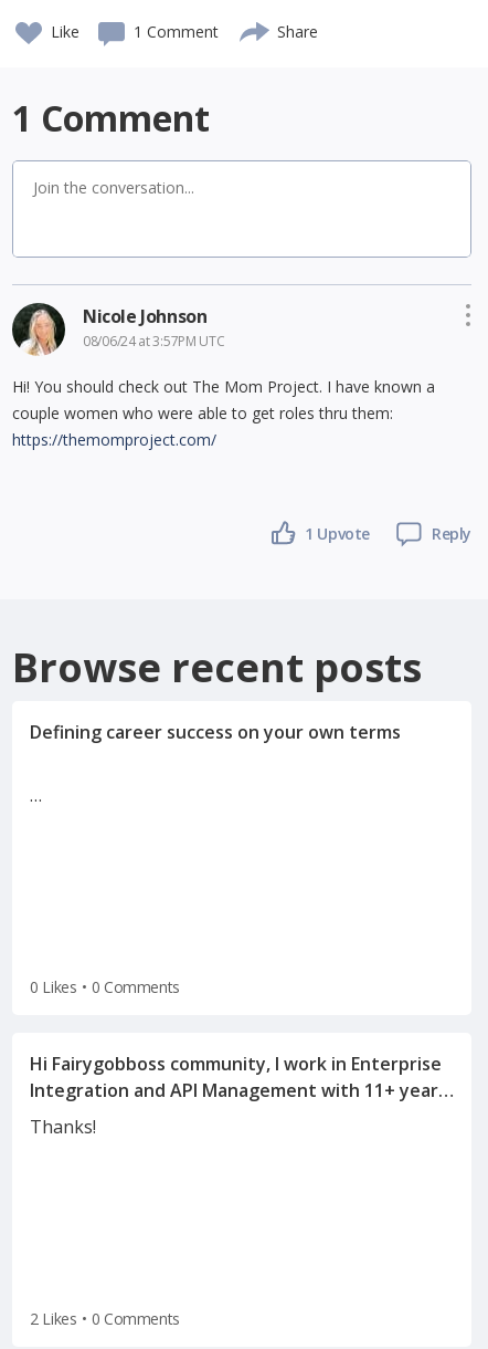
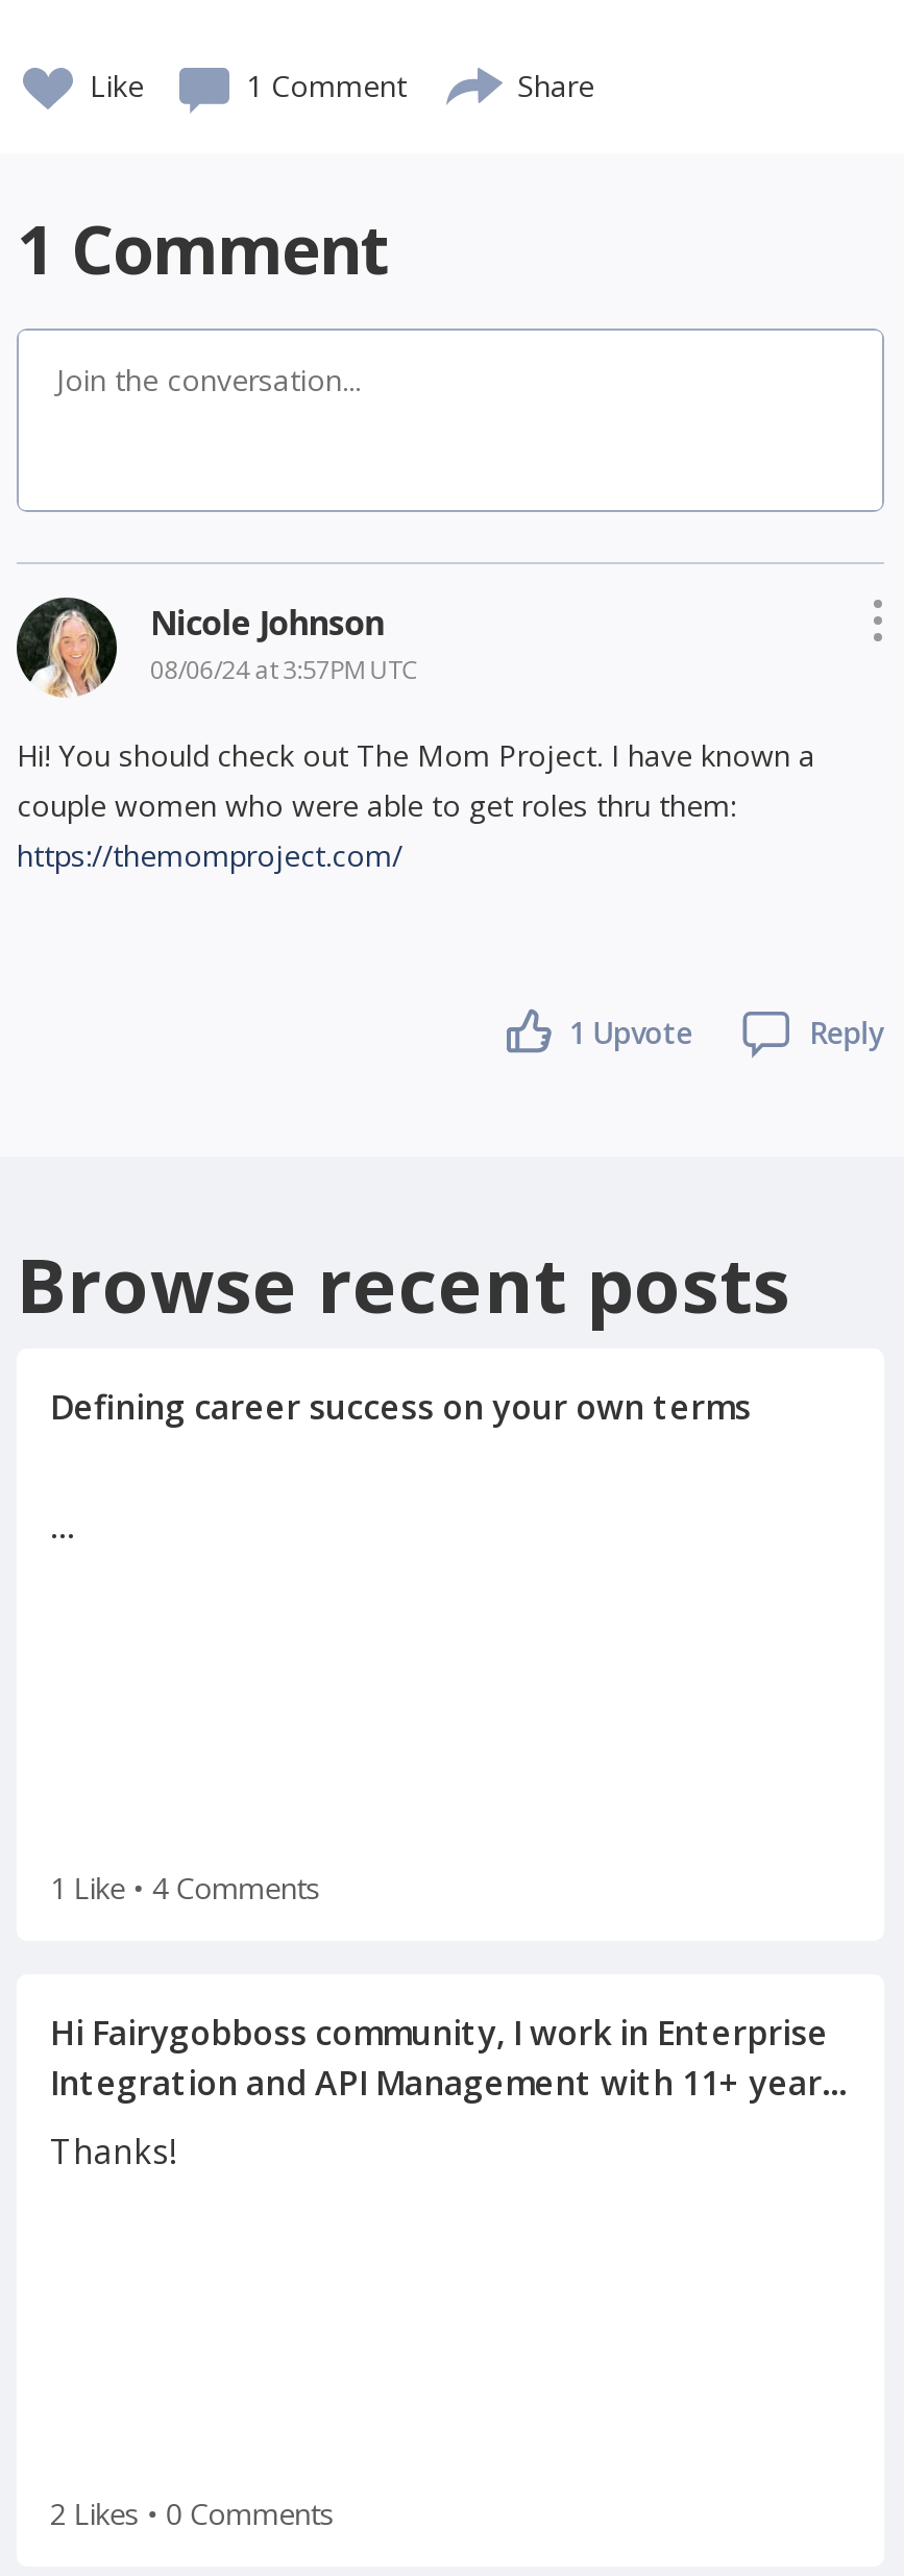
[30,976,180,997] 0 Likes • 0 Comments -> [50,1868,320,1907] 1 Like • 4 Comments

